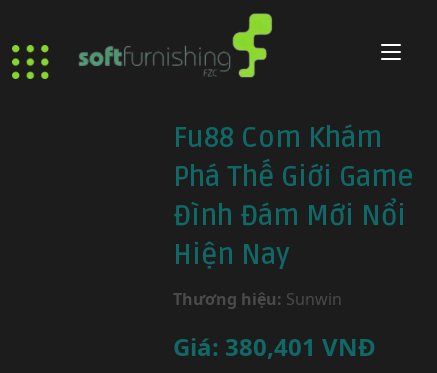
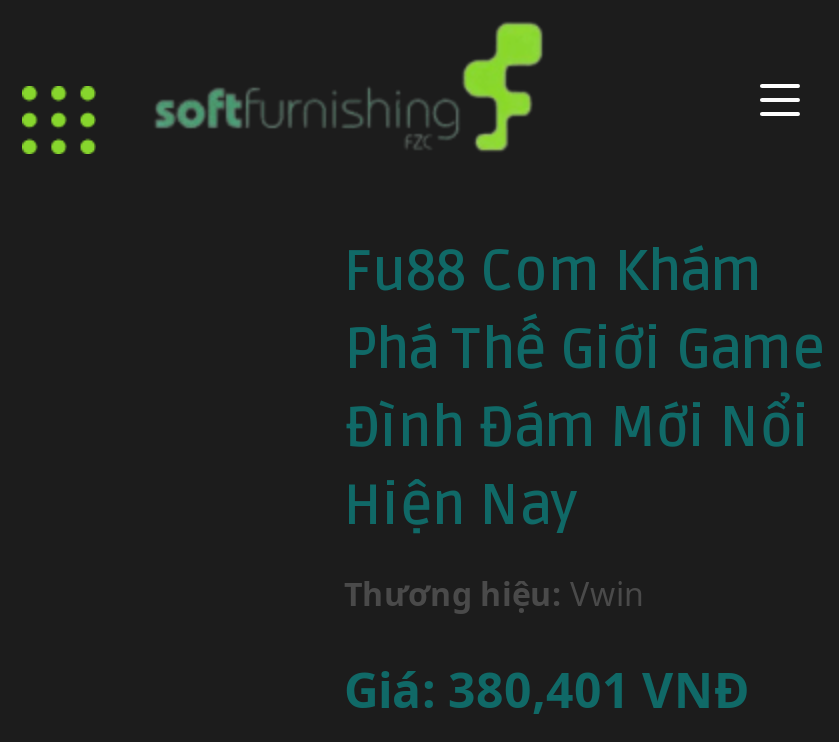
[173,288,342,310] Thương hiệu: Sunwin -> [344,572,644,616] Thương hiệu: Vwin

